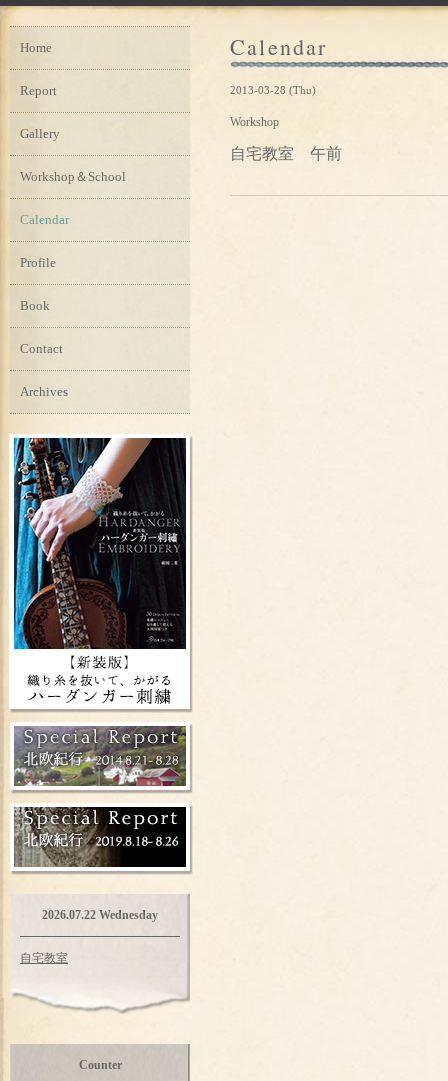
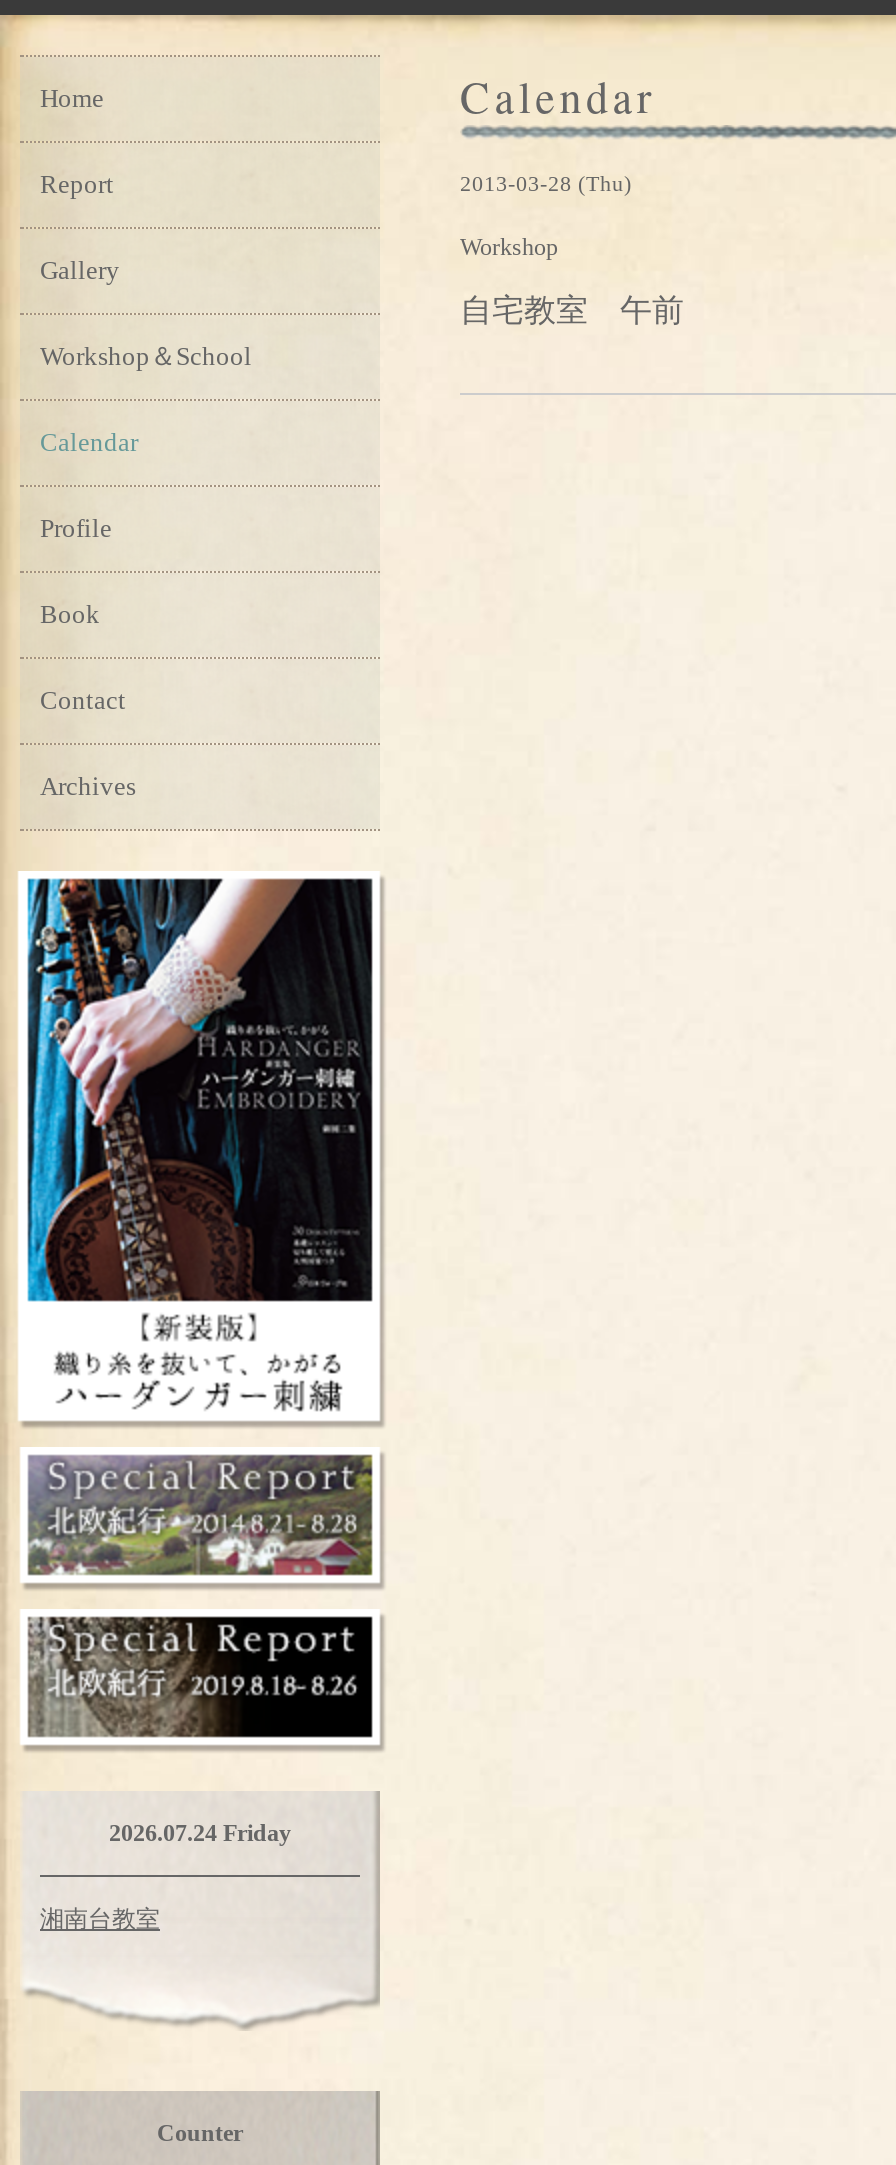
[42,908,158,922] 2026.07.22 Wednesday -> [109,1819,291,1847] 2026.07.24 Friday
[20,951,68,965] 自宅教室 -> [40,1905,160,1933] 湘南台教室

